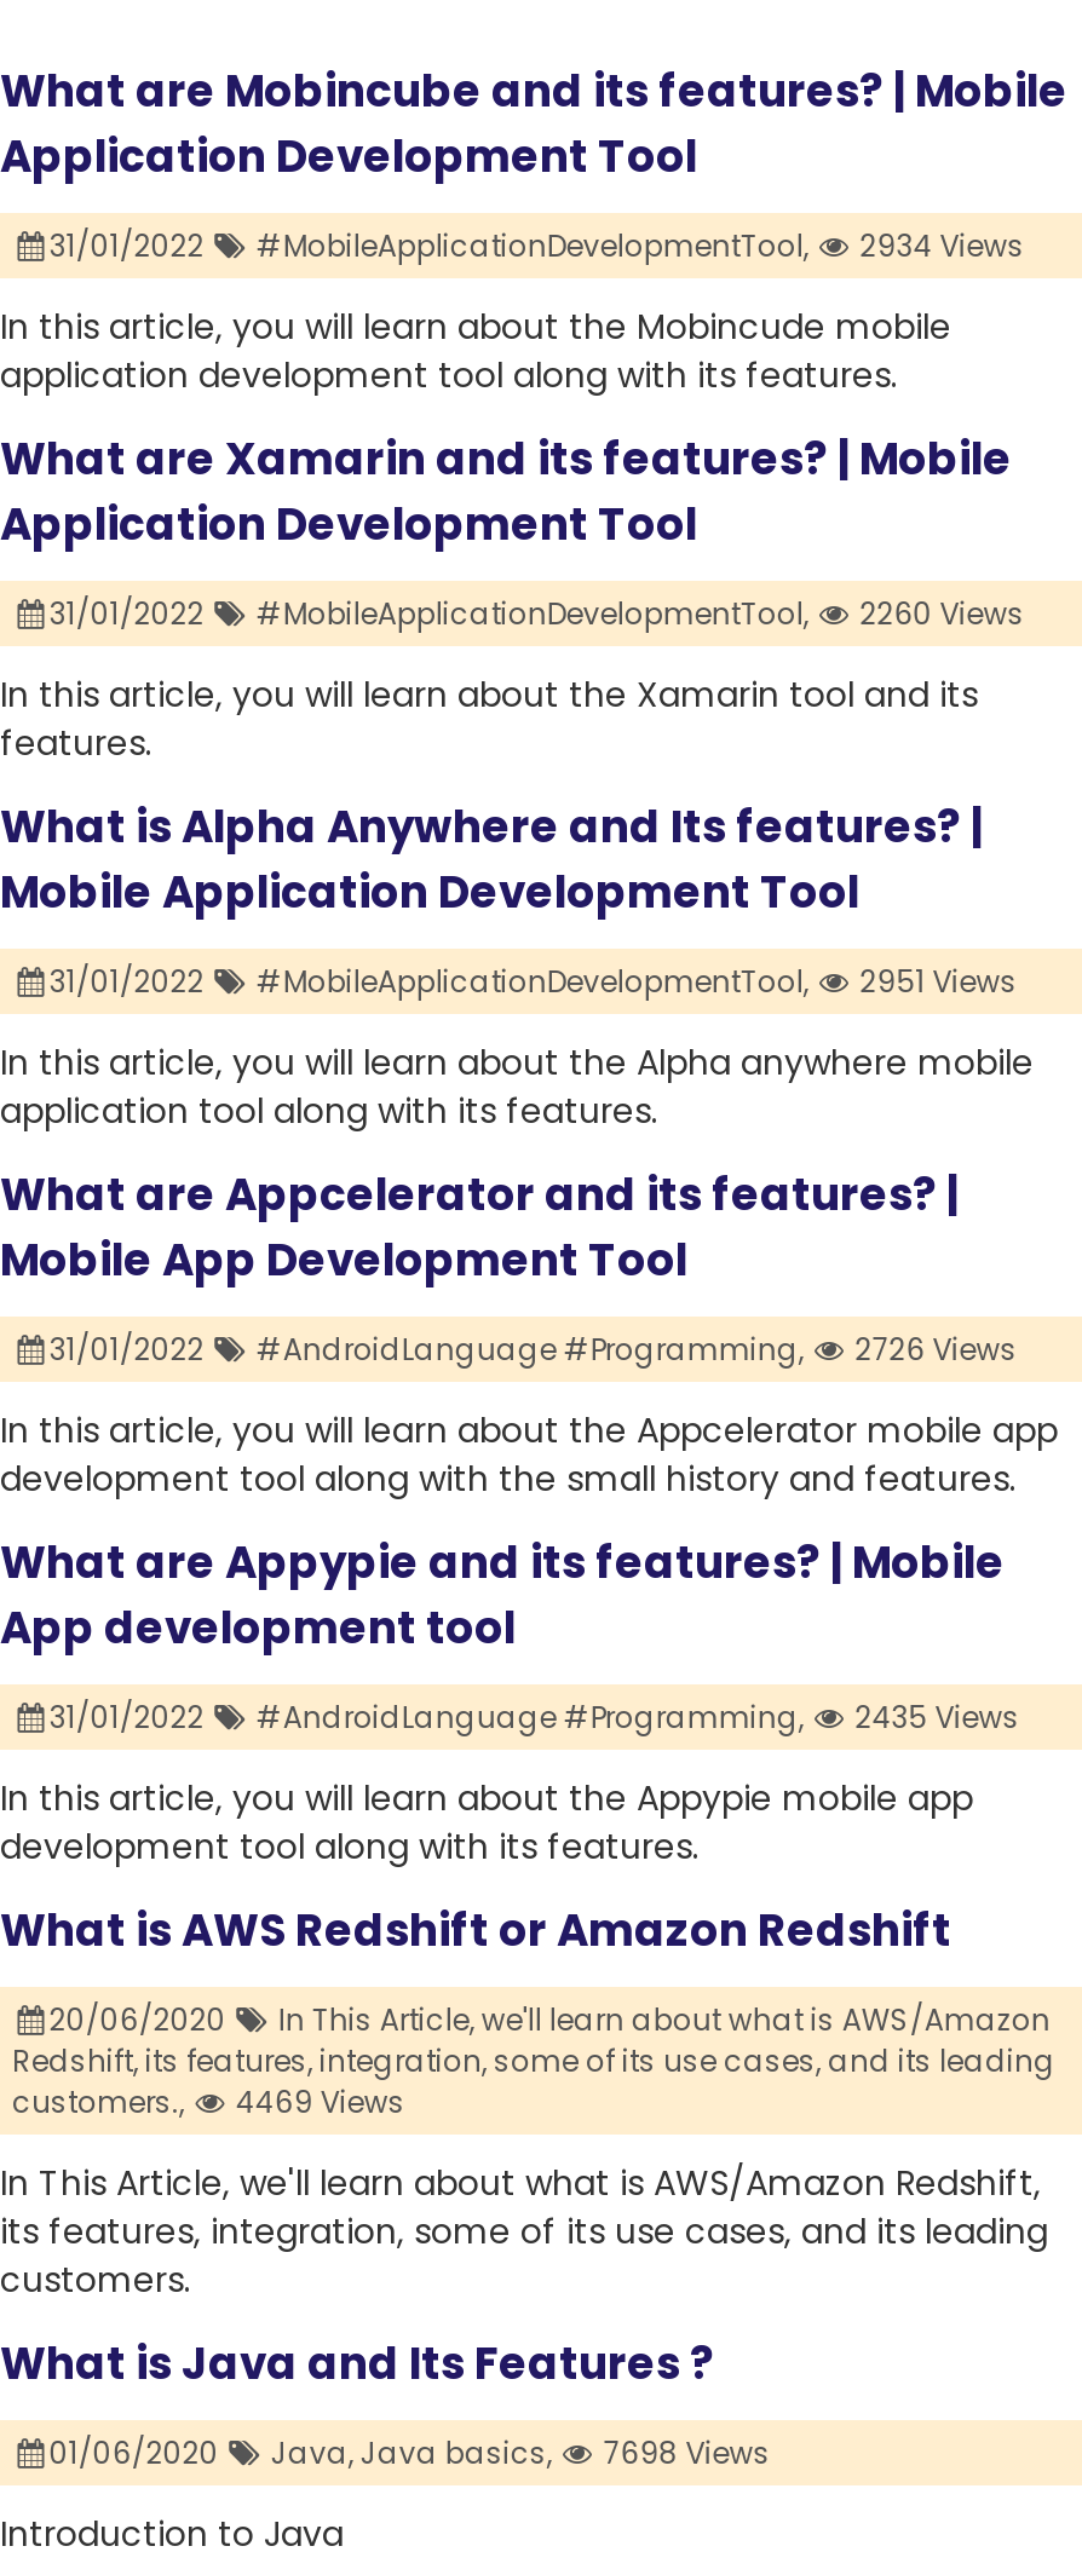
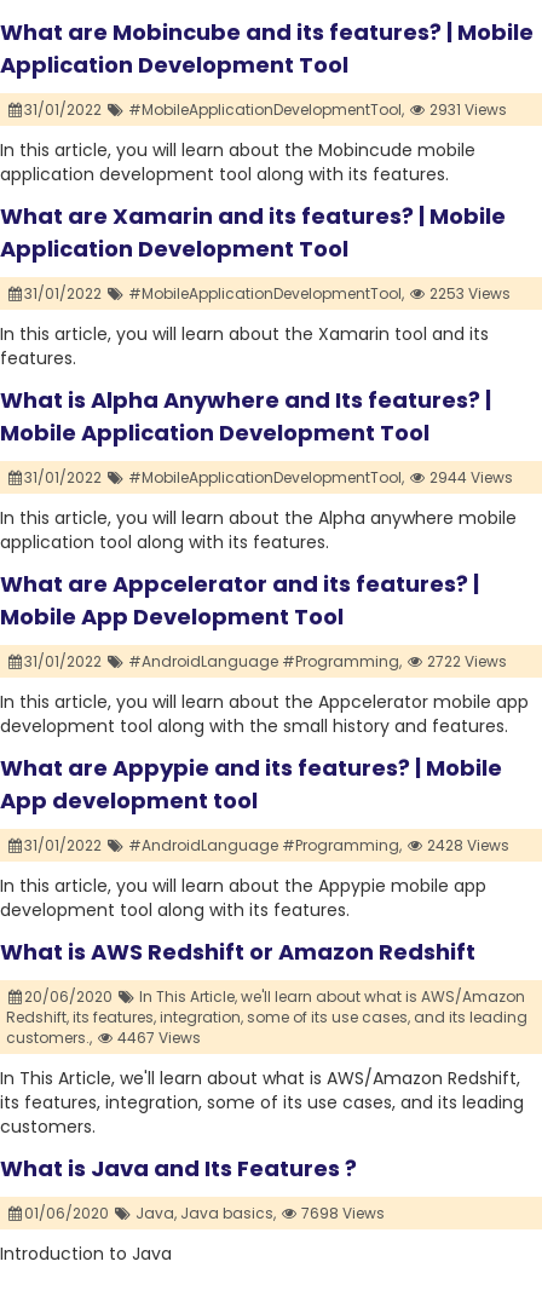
[49,226,1025,267] 31/01/2022 #MobileApplicationDevelopmentTool, 2934 Views -> [25,100,507,120] 31/01/2022 #MobileApplicationDevelopmentTool, 2931 Views
[49,594,1025,635] 31/01/2022 #MobileApplicationDevelopmentTool, 2260 Views -> [25,284,511,304] 31/01/2022 #MobileApplicationDevelopmentTool, 2253 Views
[49,962,1017,1003] 31/01/2022 #MobileApplicationDevelopmentTool, 2951 Views -> [25,468,513,488] 31/01/2022 #MobileApplicationDevelopmentTool, 2944 Views
[49,1330,1017,1371] 31/01/2022 #AndroidLanguage #Programming, 2726 Views -> [25,652,507,672] 31/01/2022 #AndroidLanguage #Programming, 2722 Views
[49,1697,1020,1739] 31/01/2022 #AndroidLanguage #Programming, 2435 Views -> [25,835,510,856] 31/01/2022 #AndroidLanguage #Programming, 2428 Views
[12,2082,405,2123] customers., 4469 Views -> [6,1028,201,1048] customers., 4467 Views

